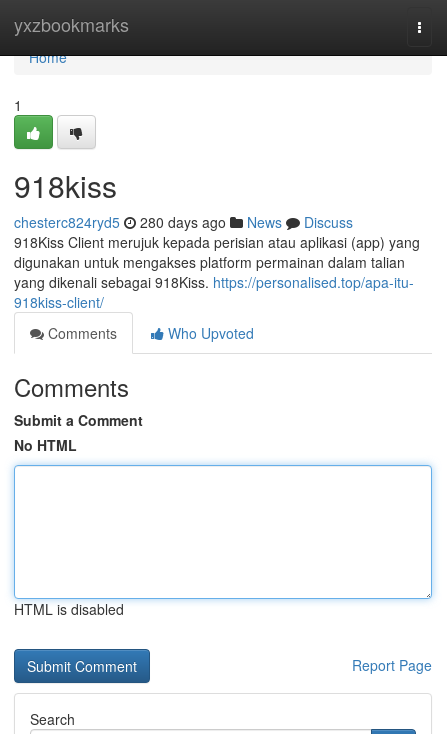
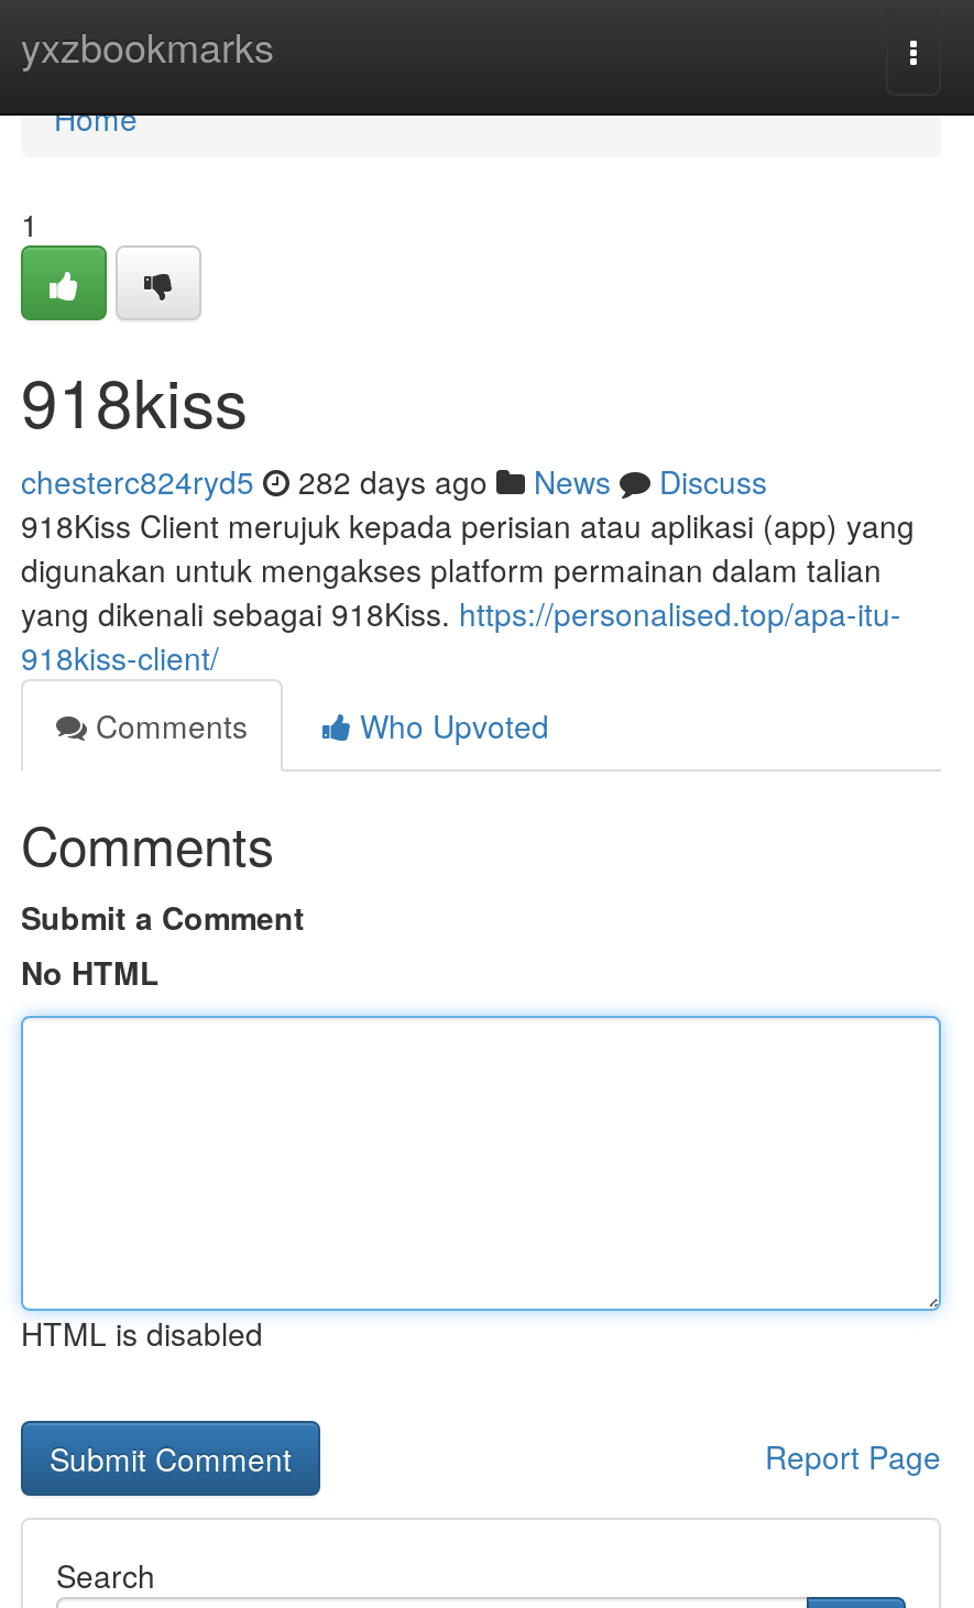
[14,212,353,232] chesterc824ryd5 280 days ago News Discuss -> [21,459,767,503] chesterc824ryd5 282 days ago News Discuss

